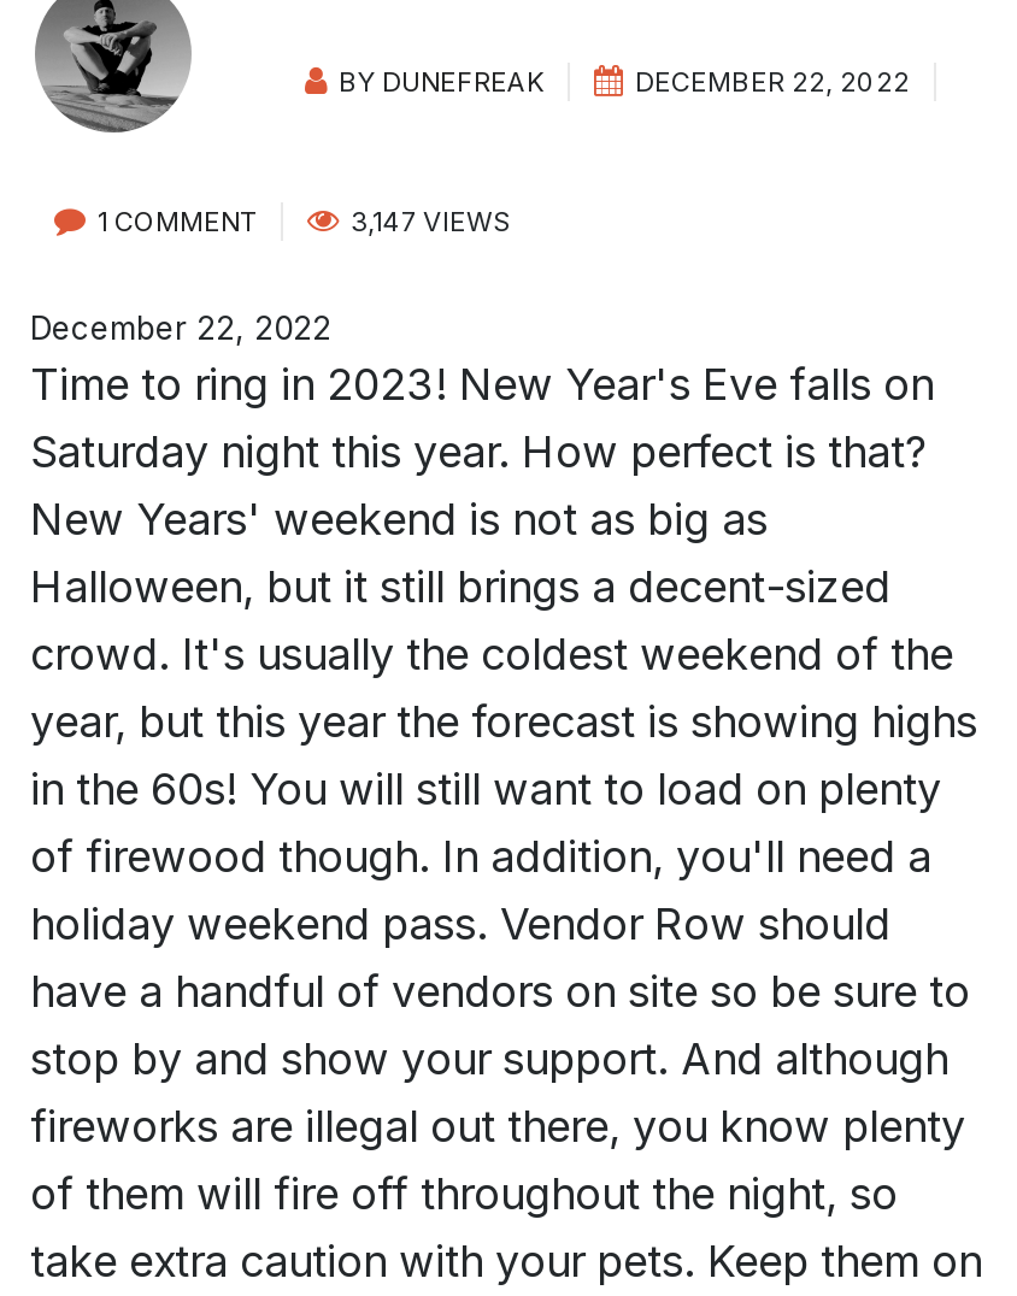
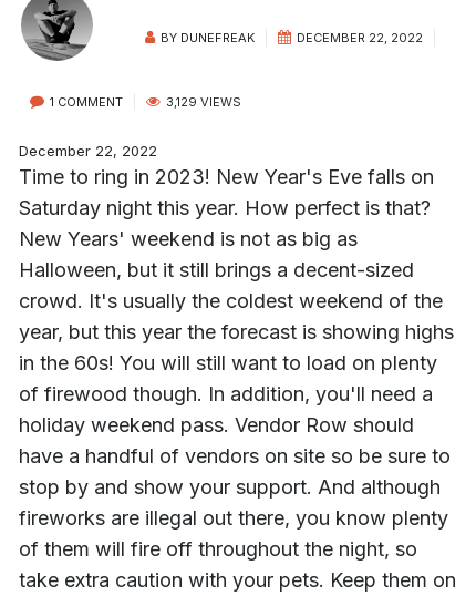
[351,205,512,238] 3,147 VIEWS -> [166,94,241,110] 3,129 VIEWS

